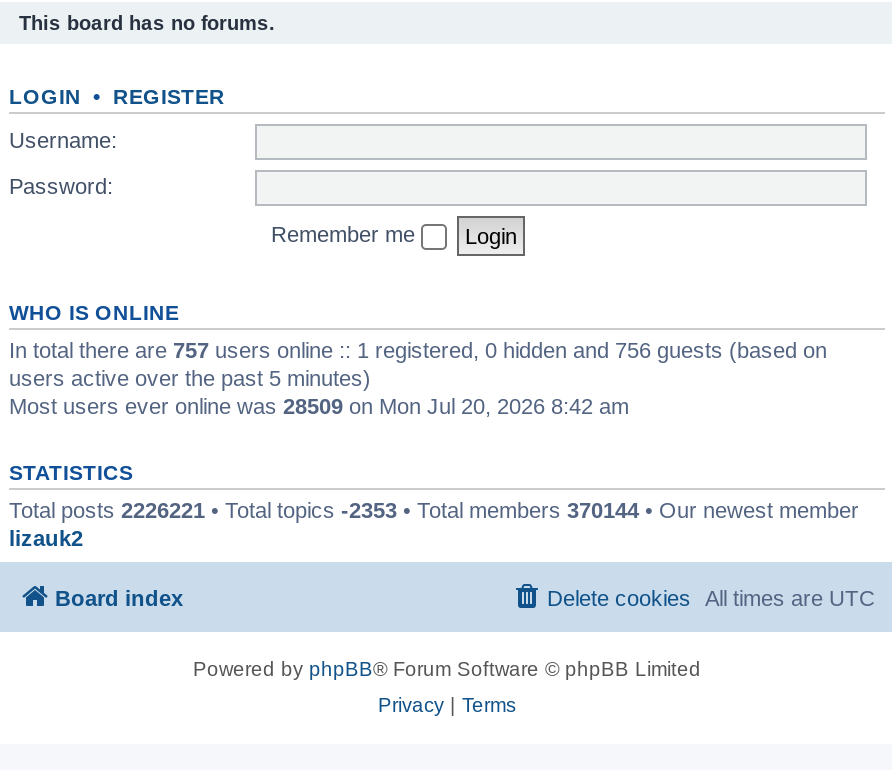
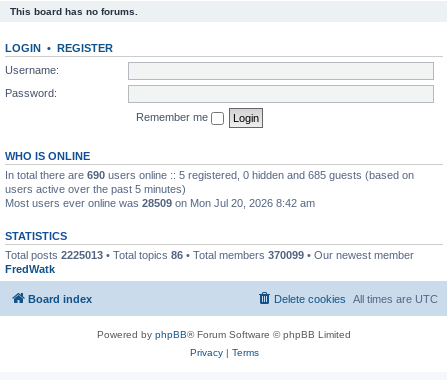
[9,337,827,361] In total there are 757 users online :: 1 registered, 0 hidden and 756 guests (based on -> [5,168,414,180] In total there are 690 users online :: 5 registered, 0 hidden and 685 guests (based on
[9,497,859,549] Total posts 2226221 • Total topics -2353 • Total members 370144 • Our newest member | lizauk2 -> [5,248,414,274] Total posts 2225013 • Total topics 86 • Total members 370099 • Our newest member | FredWatk

